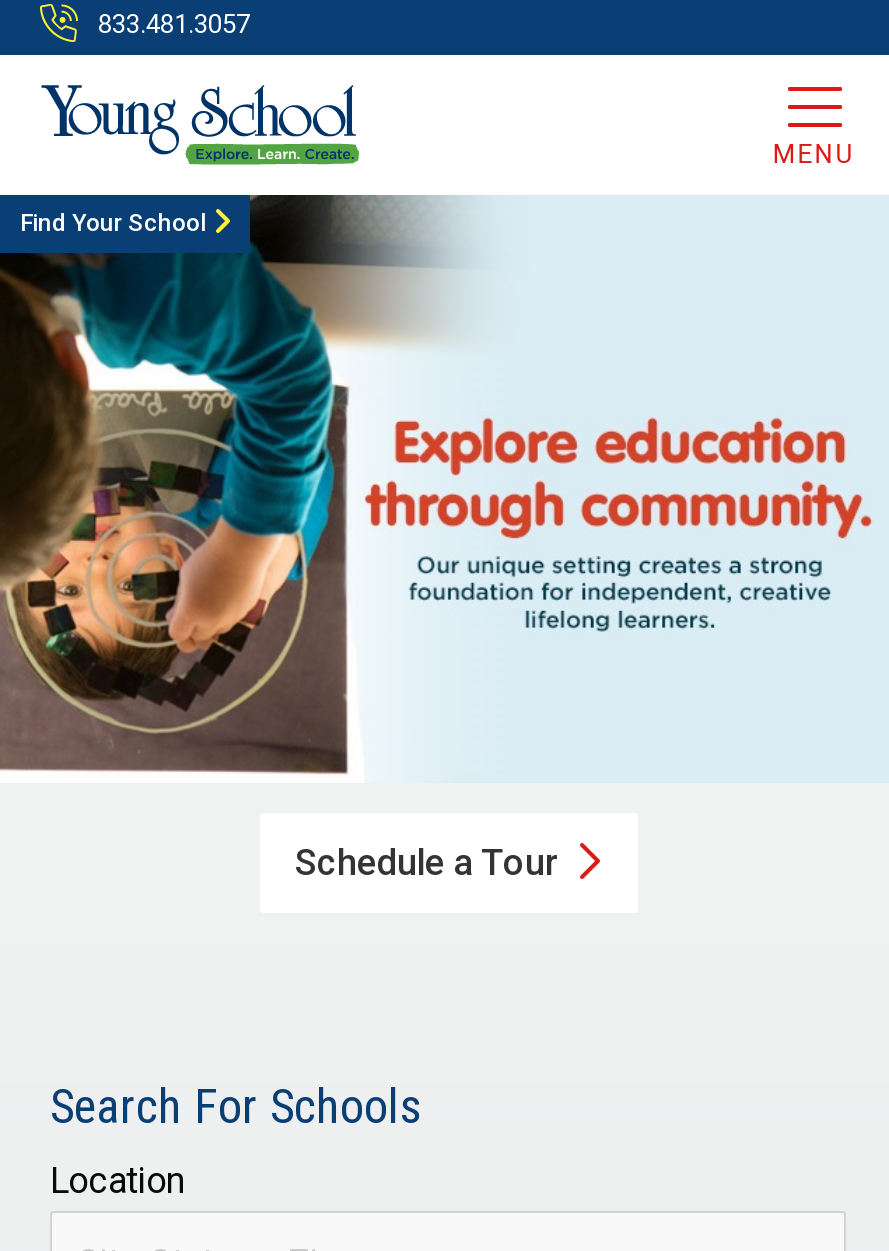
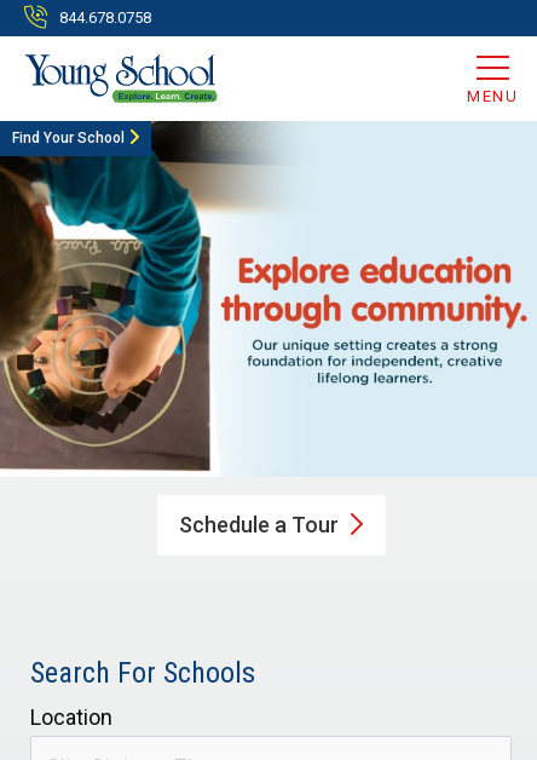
[98,9,250,39] 833.481.3057 -> [59,8,151,27] 844.678.0758

